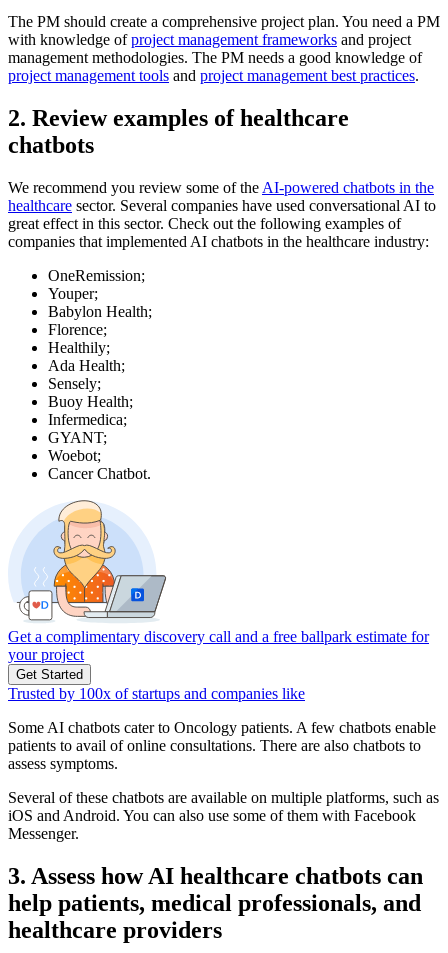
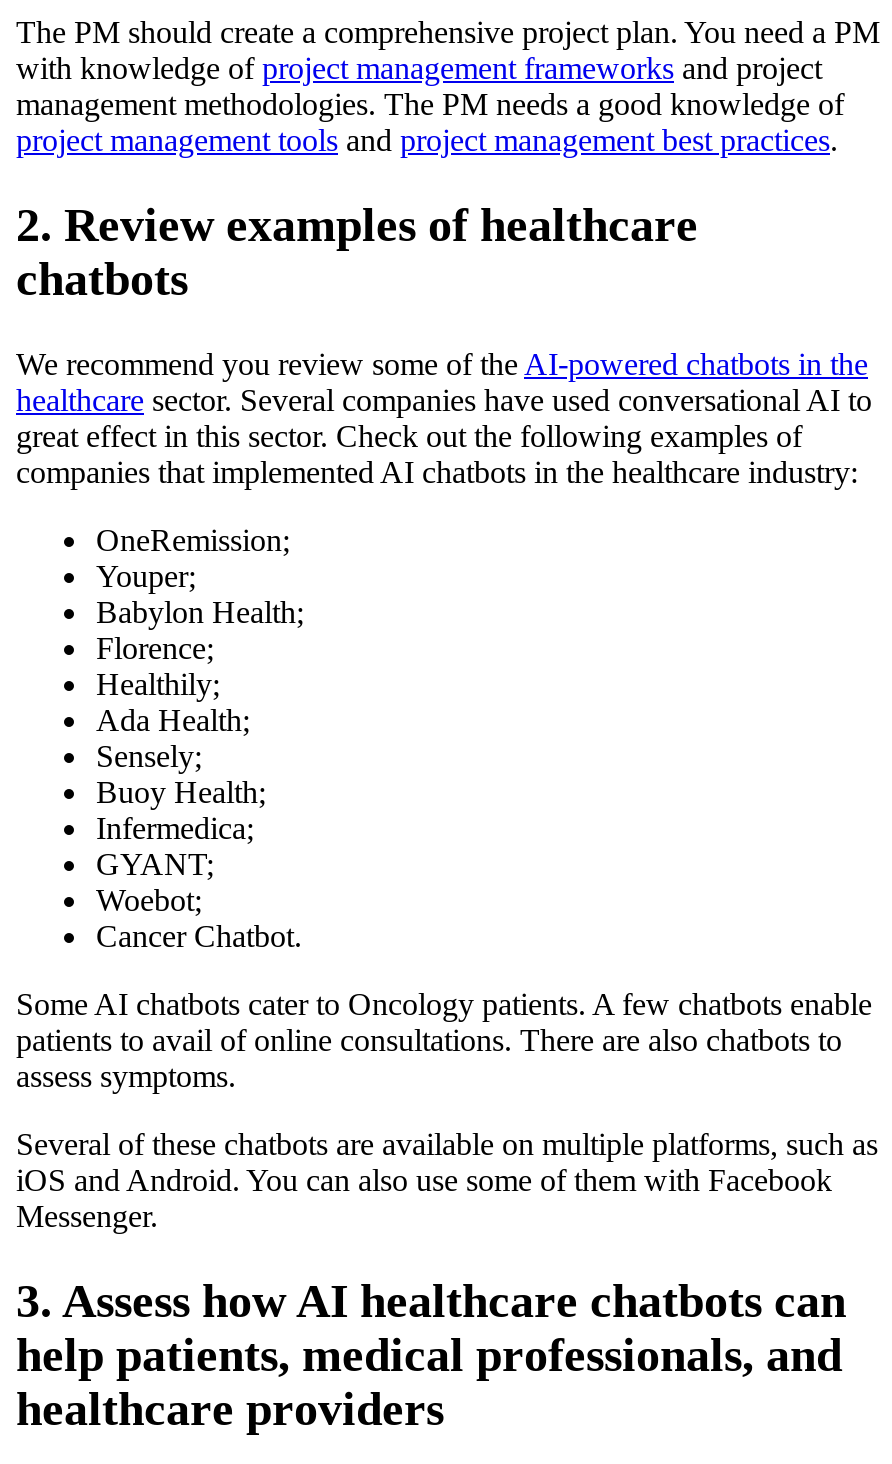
[8,500,429,702] [image] | Get a complimentary discovery call and a free ballpark estimate for | your project | Get Started | Trusted by 100x of startups and companies like -> none

